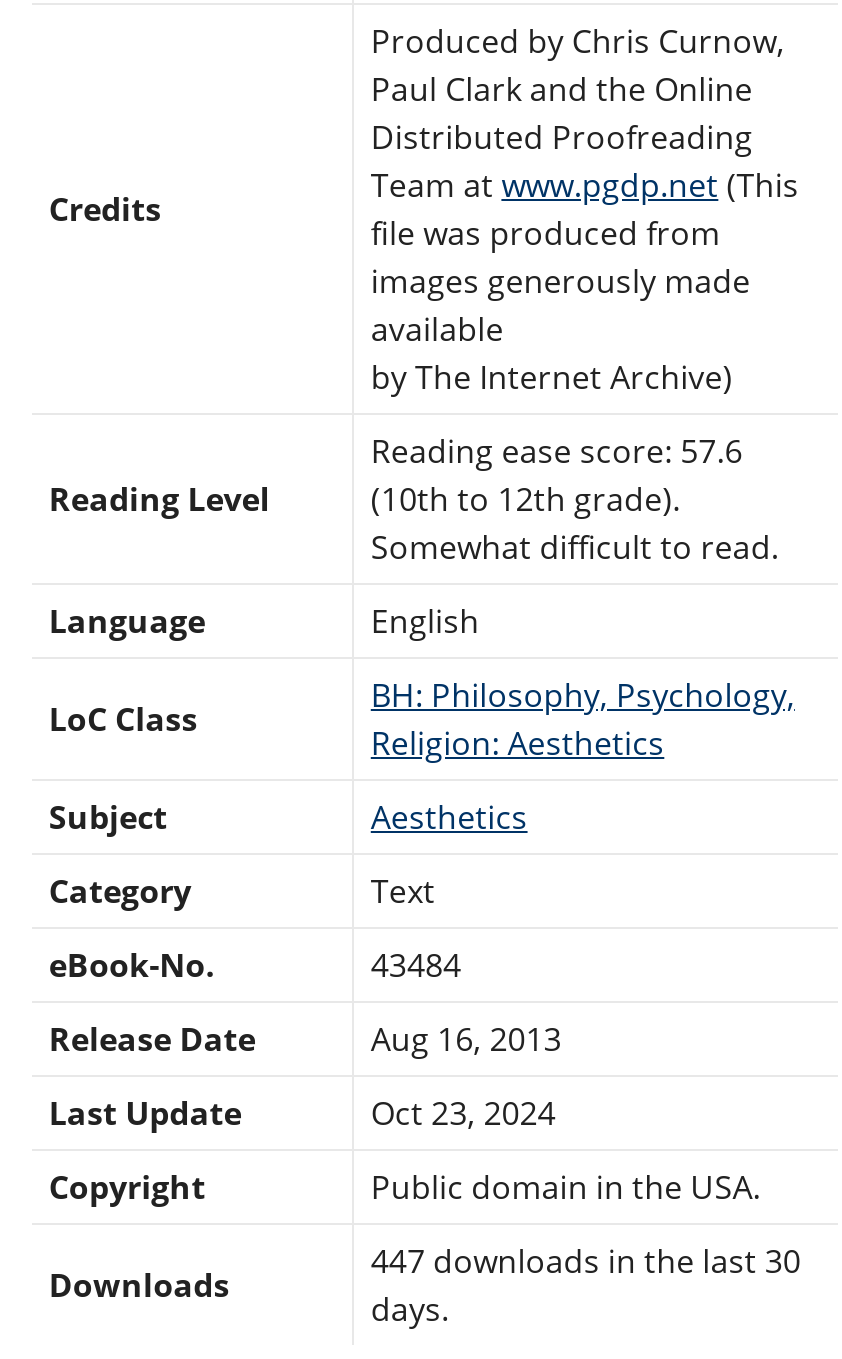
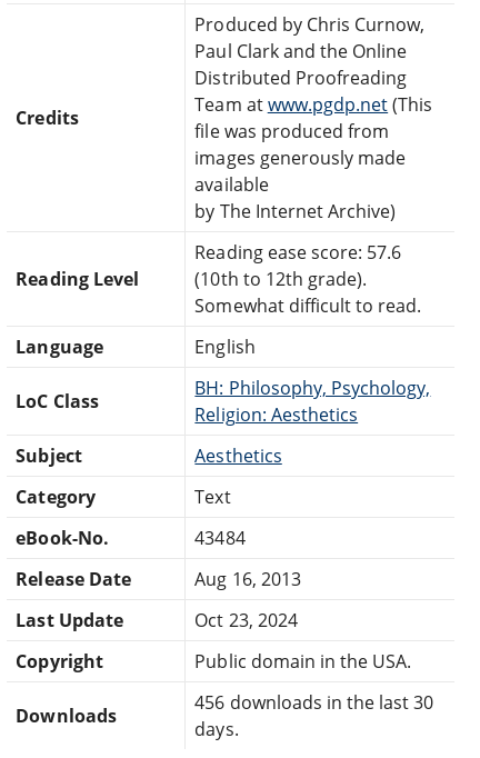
[371,1238,801,1282] 447 downloads in the last 30 -> [195,690,434,714] 456 downloads in the last 30

